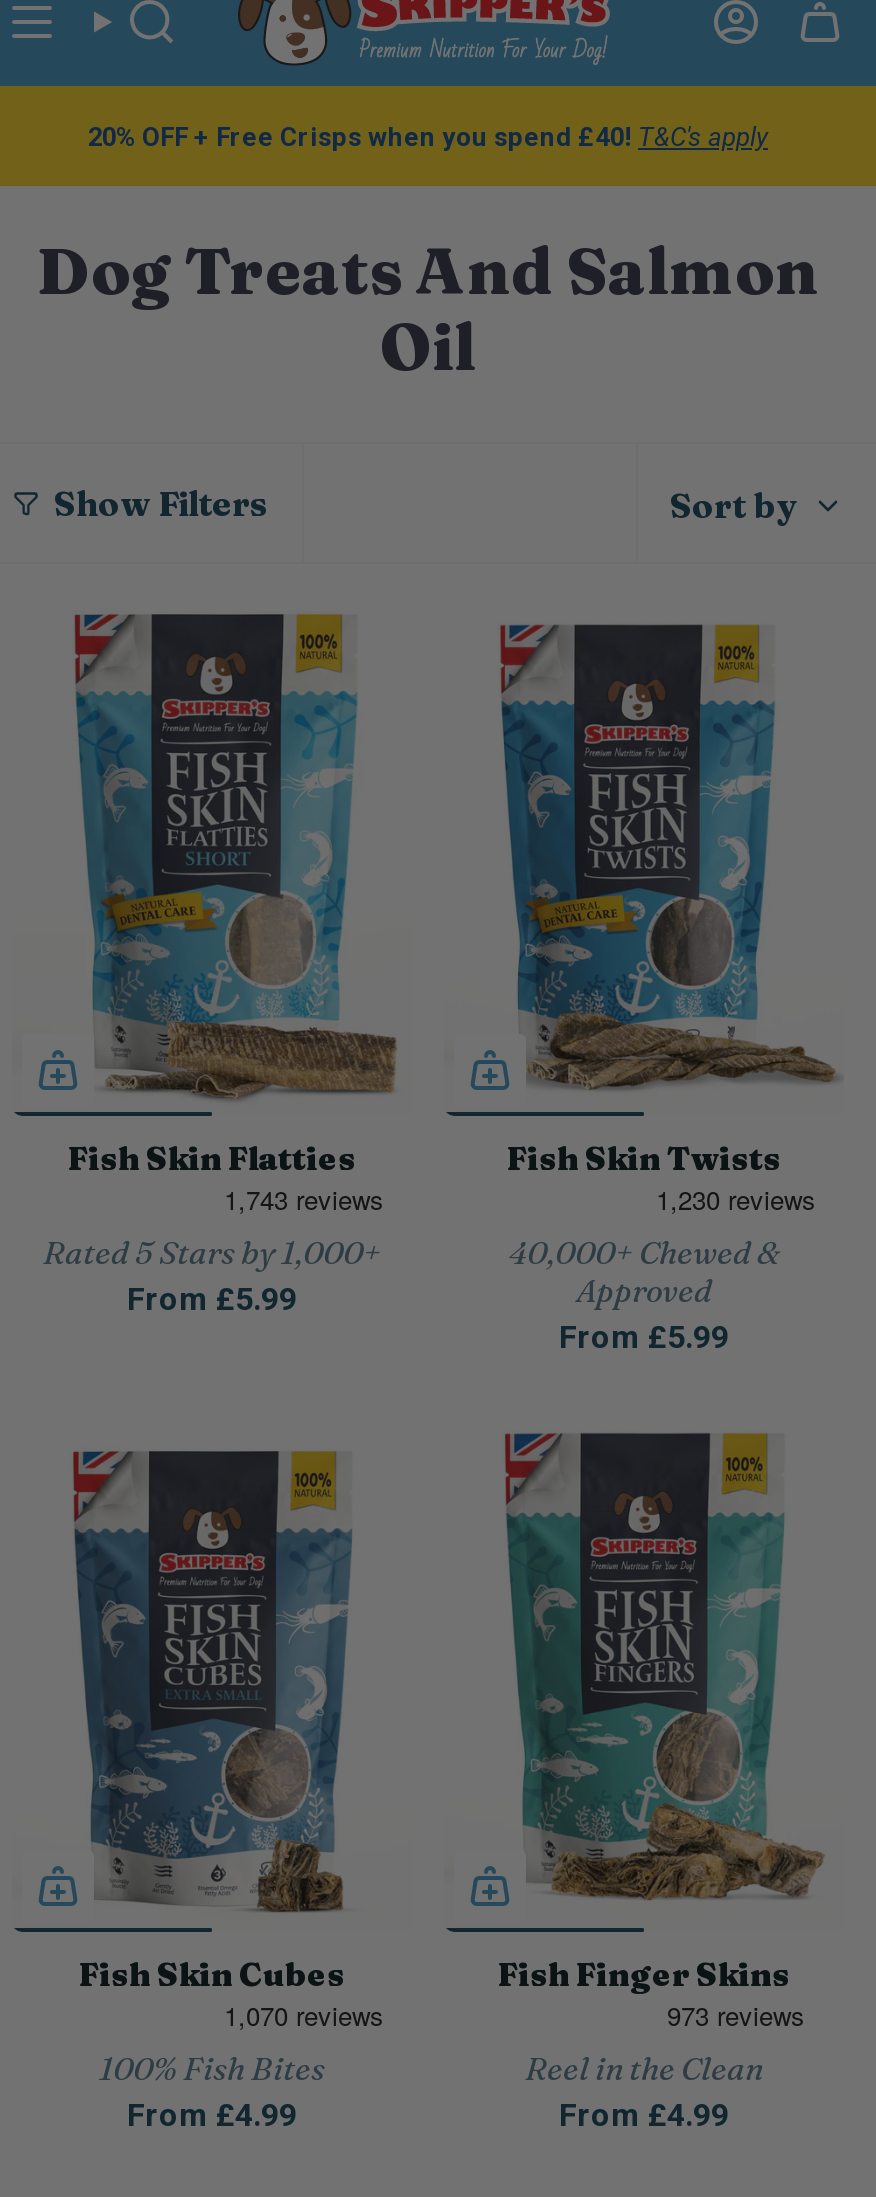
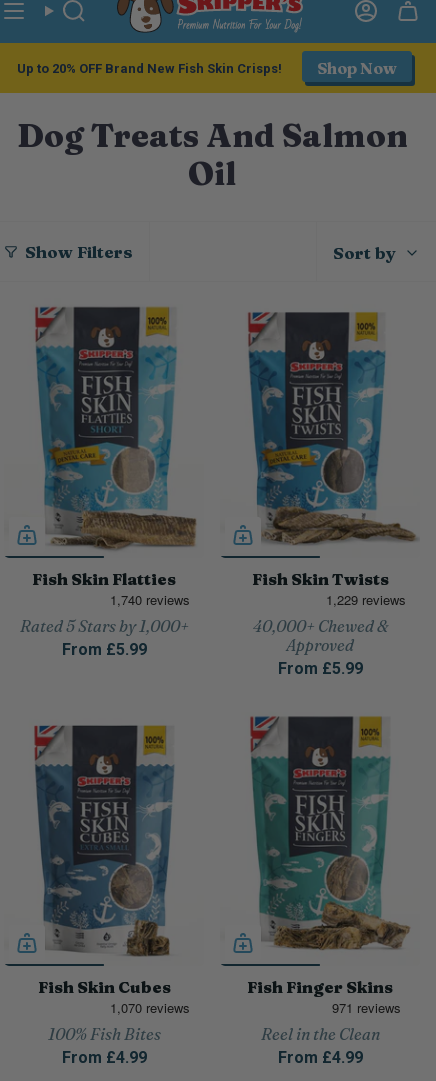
[88,121,768,151] 20% OFF + Free Crisps when you spend £40! T&C's apply -> [16,58,397,78] Up to 20% OFF Brand New Fish Skin Crisps! | Shop Now

